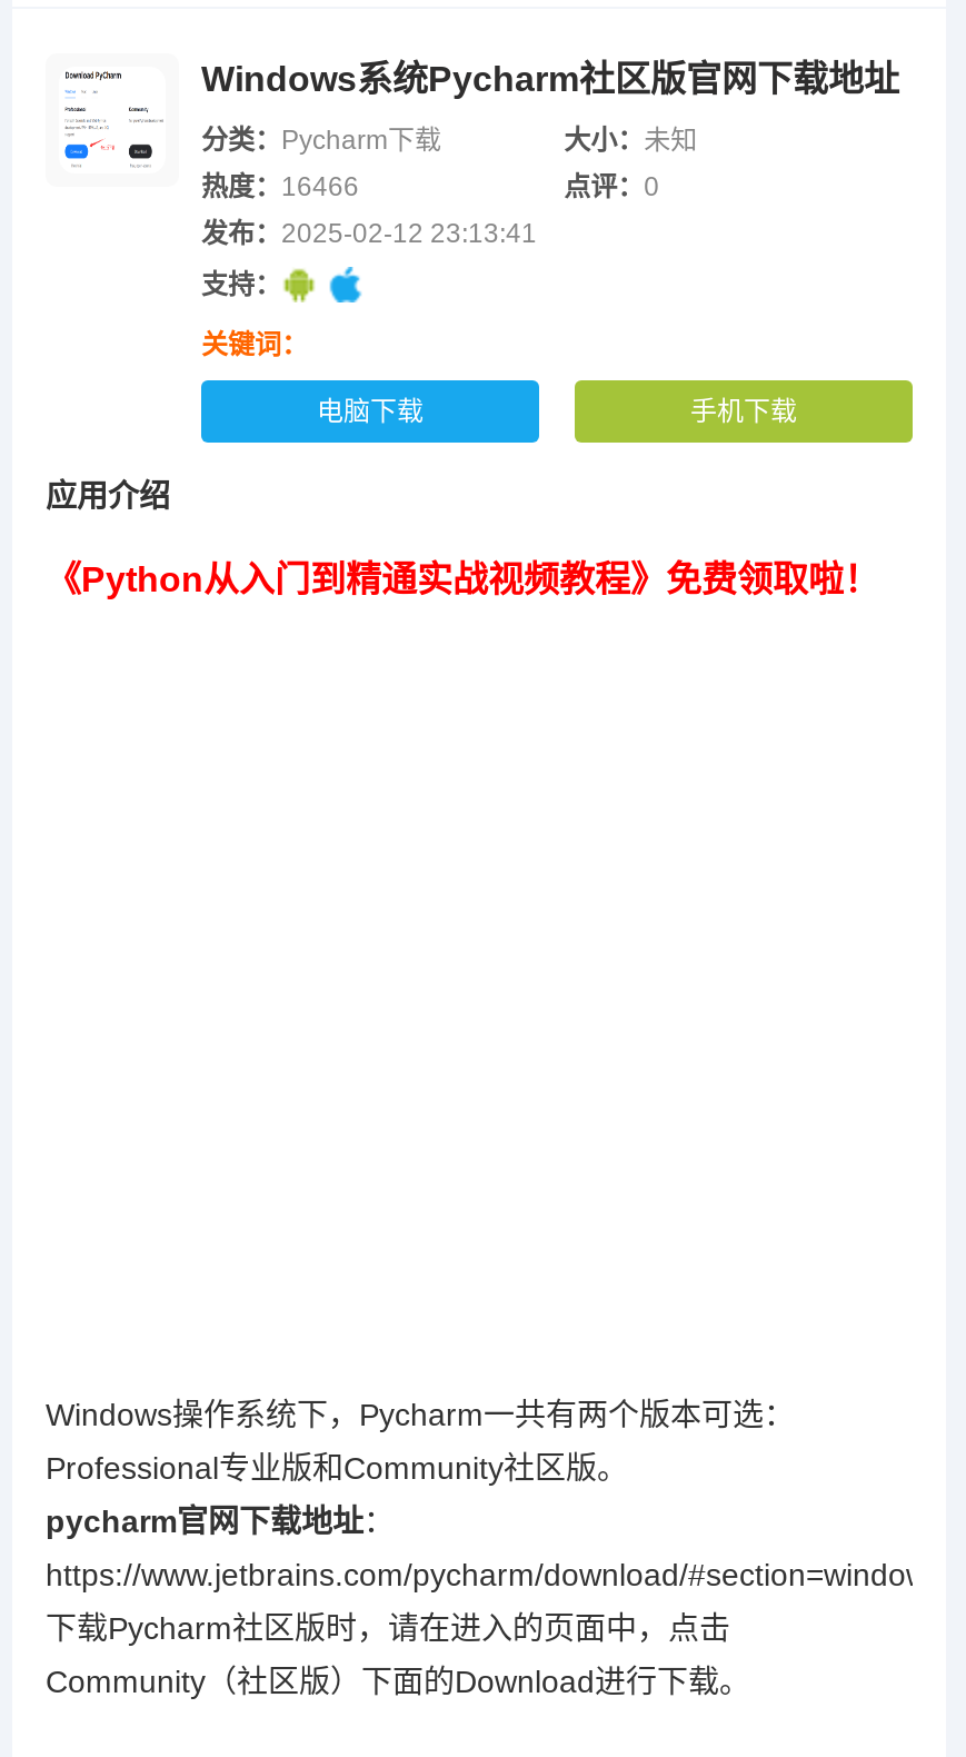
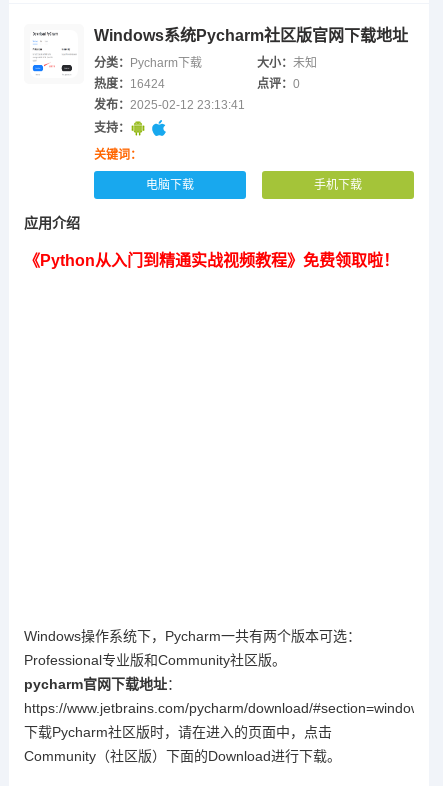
[201,171,359,202] 热度：16466 -> [94,77,165,91] 热度：16424

